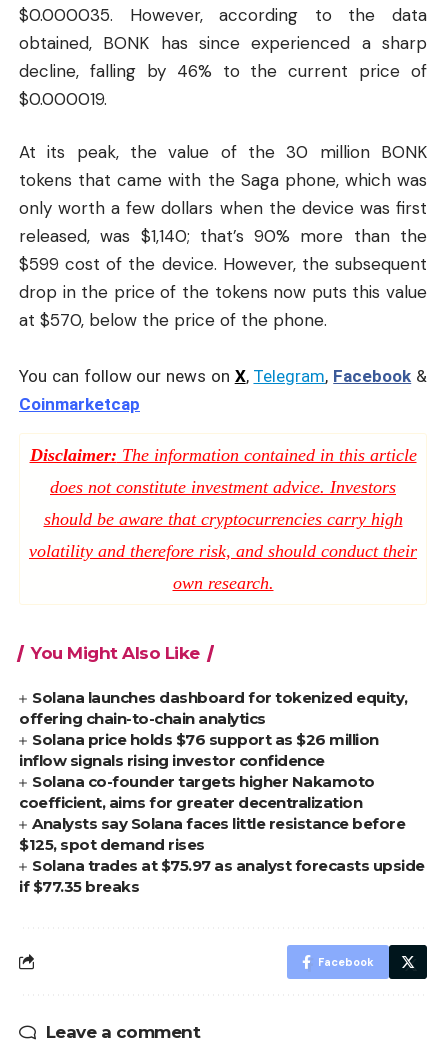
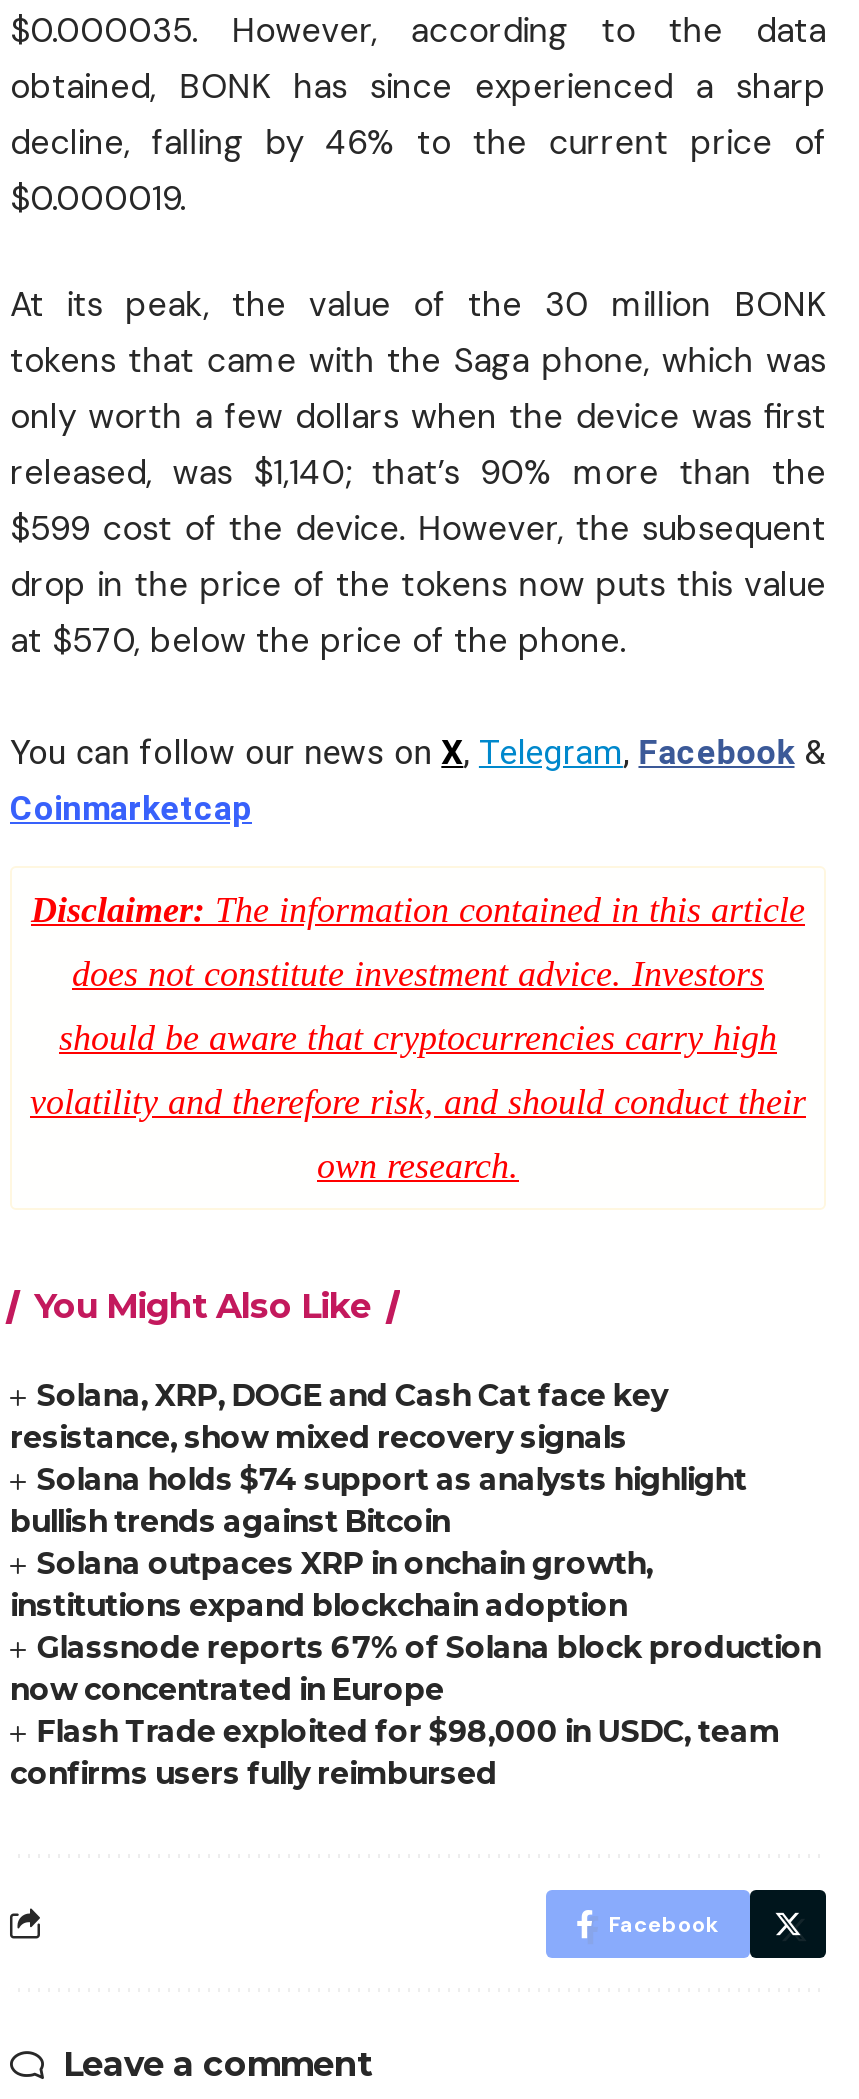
[19,688,425,896] Solana launches dashboard for tokenized equity, | offering chain-to-chain analytics | Solana price holds $76 support as $26 million | inflow signals rising investor confidence | Solana co-founder targets higher Nakamoto | coefficient, aims for greater decentralization | Analysts say Solana faces little resistance before | $125, spot demand rises | Solana trades at $75.97 as analyst forecasts upside | if $77.35 breaks -> [10,1376,821,1792] Solana, XRP, DOGE and Cash Cat face key | resistance, show mixed recovery signals | Solana holds $74 support as analysts highlight | bullish trends against Bitcoin | Solana outpaces XRP in onchain growth, | institutions expand blockchain adoption | Glassnode reports 67% of Solana block production | now concentrated in Europe | Flash Trade exploited for $98,000 in USDC, team | confirms users fully reimbursed

